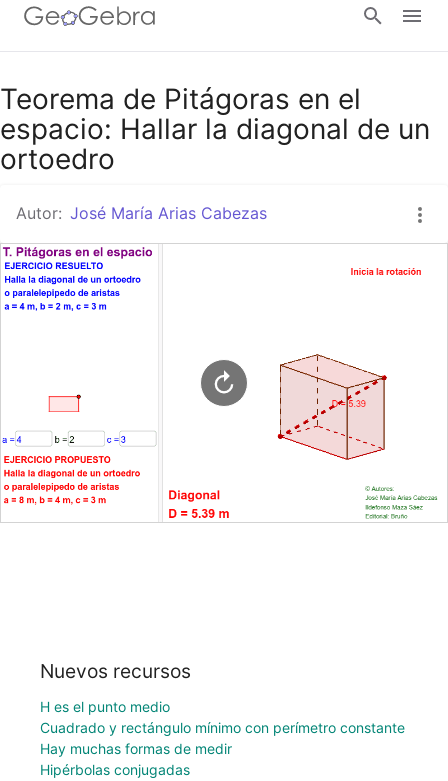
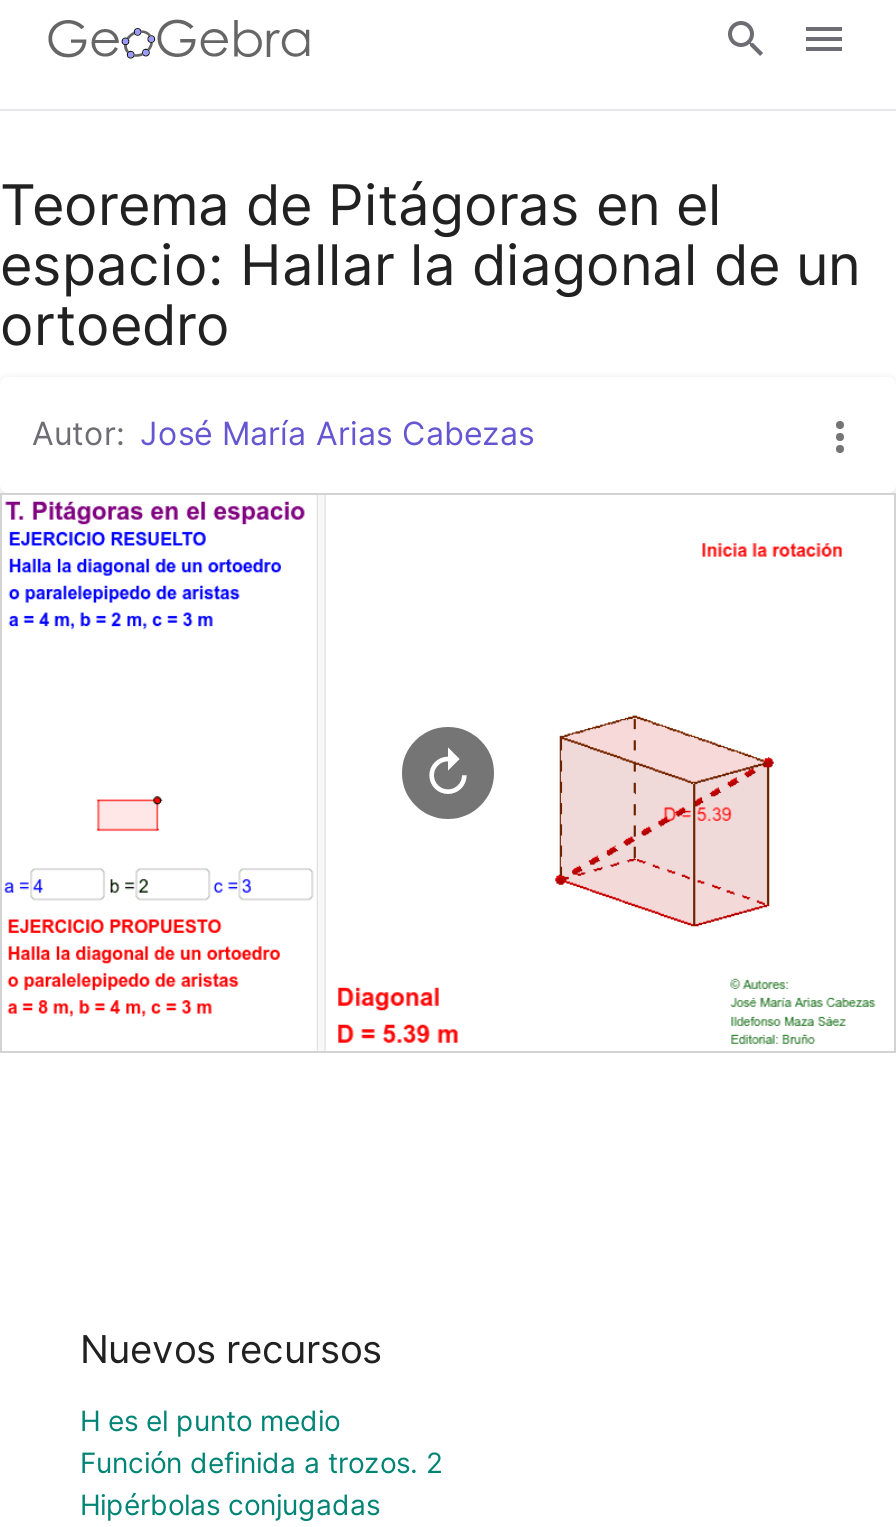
[40,719,405,757] Cuadrado y rectángulo mínimo con perímetro constante | Hay muchas formas de medir -> [80,1445,442,1479] Función definida a trozos. 2

